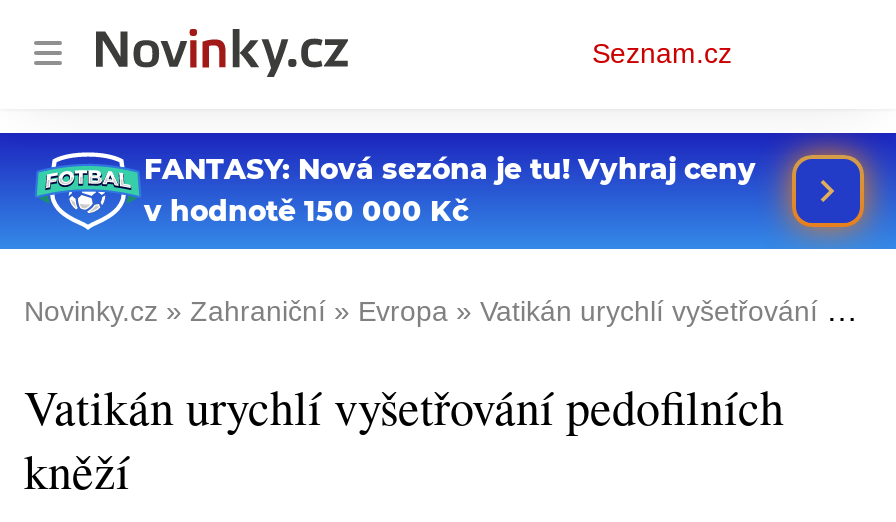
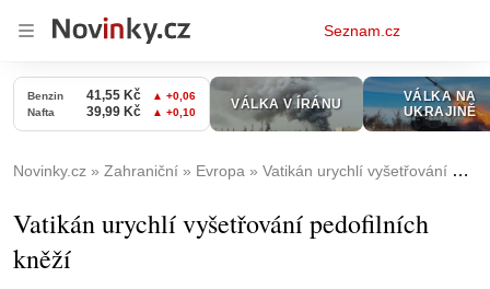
[6,131,890,251] [image] -> [3,74,487,137] [image]

